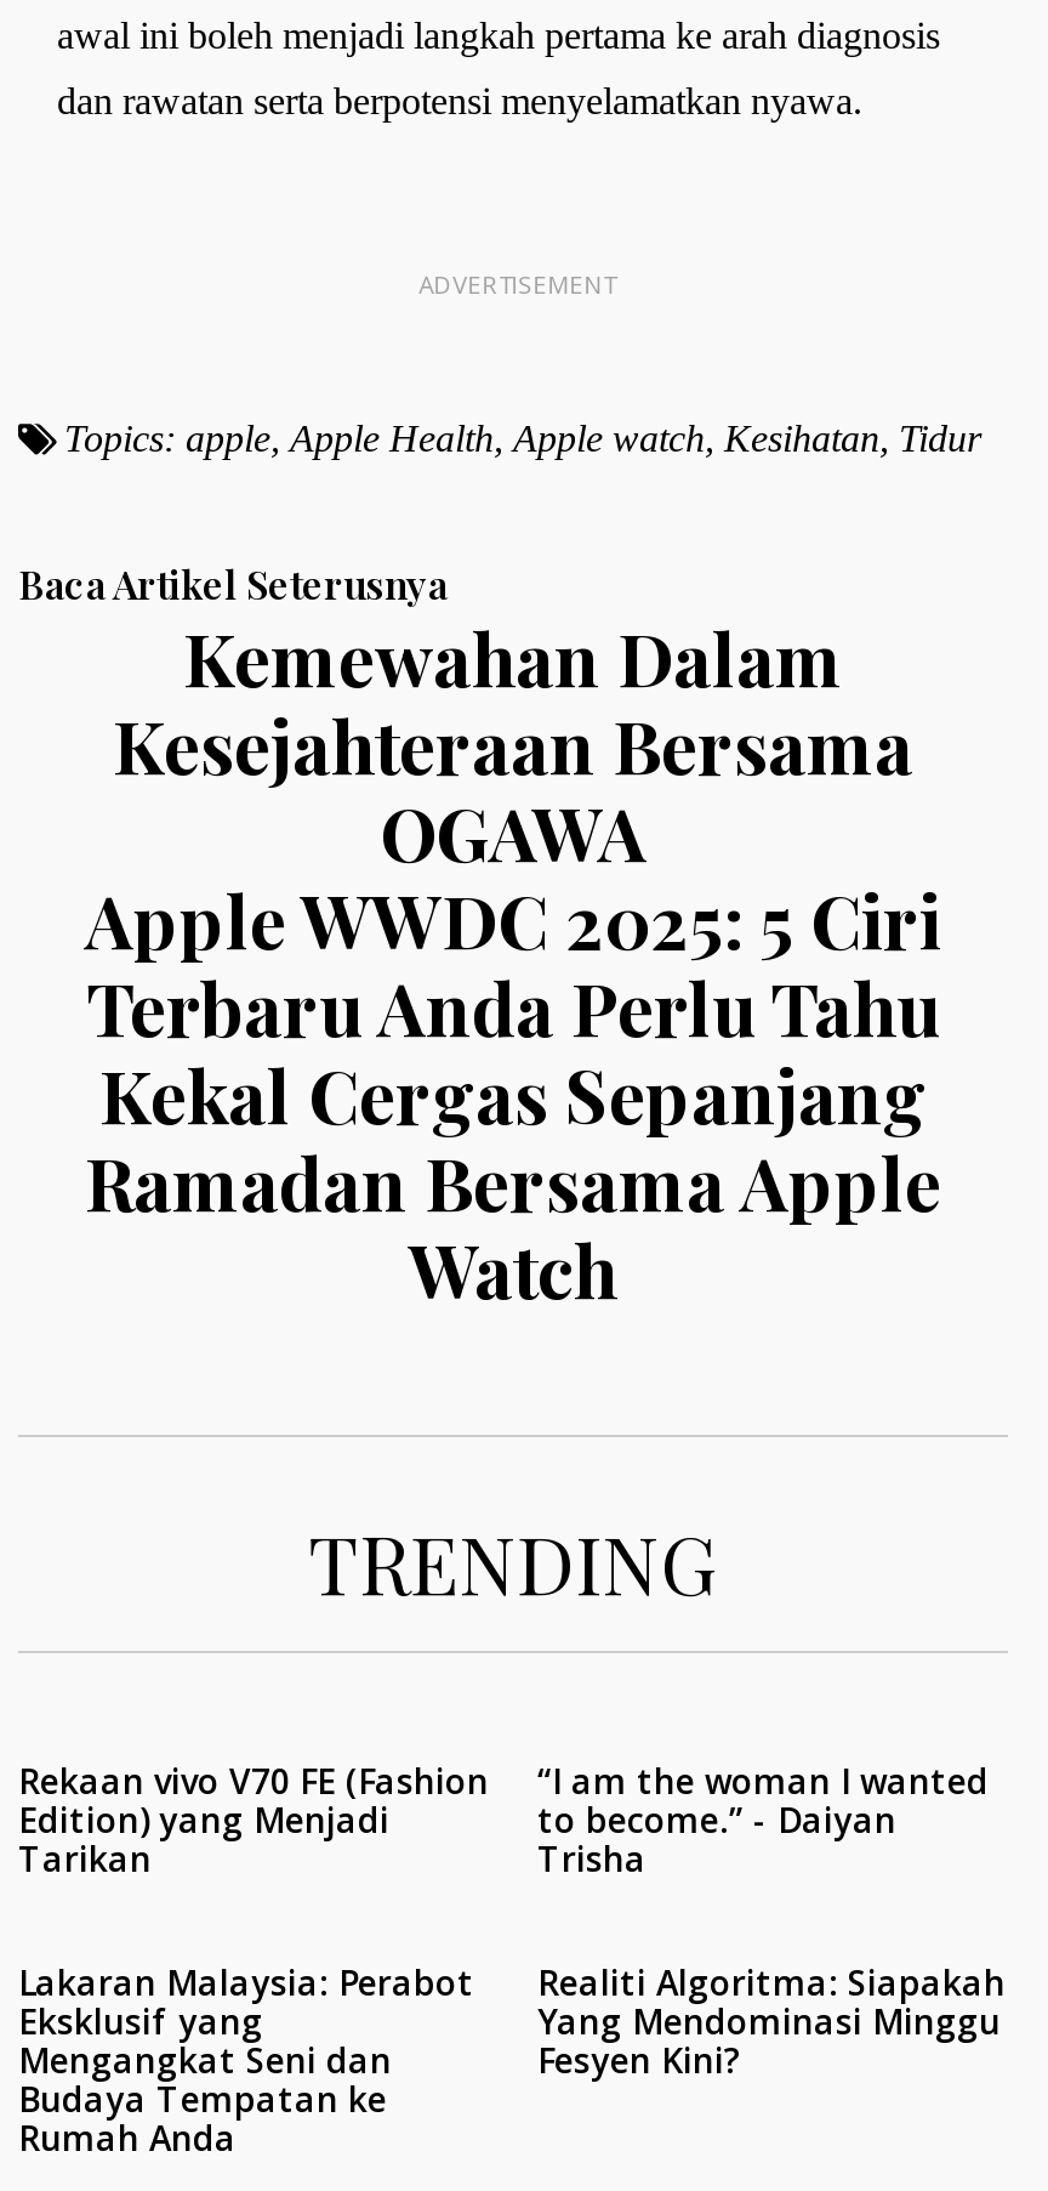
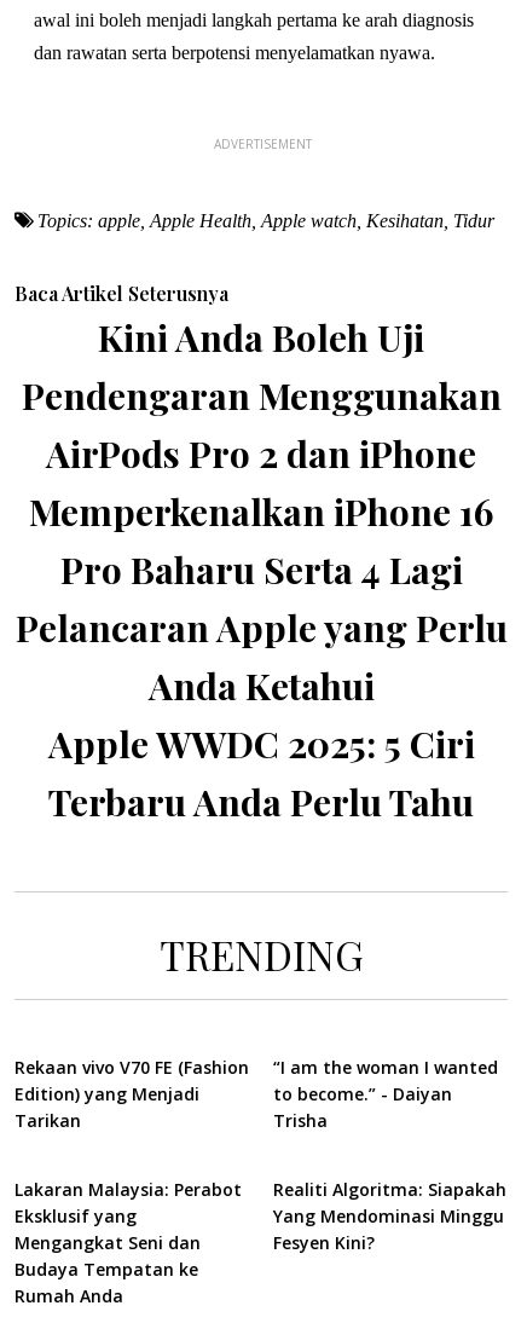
[113,610,913,881] Kemewahan Dalam | Kesejahteraan Bersama | OGAWA -> [15,313,507,709] Kini Anda Boleh Uji | Pendengaran Menggunakan | AirPods Pro 2 dan iPhone | Memperkenalkan iPhone 16 | Pro Baharu Serta 4 Lagi | Pelancaran Apple yang Perlu | Anda Ketahui
moved [85,872,941,969] -> [48,719,474,767]: Apple WWDC 2025: 5 Ciri
moved [86,959,940,1056] -> [48,777,474,825]: Terbaru Anda Perlu Tahu
[85,1047,941,1318] Kekal Cergas Sepanjang | Ramadan Bersama Apple | Watch -> none

